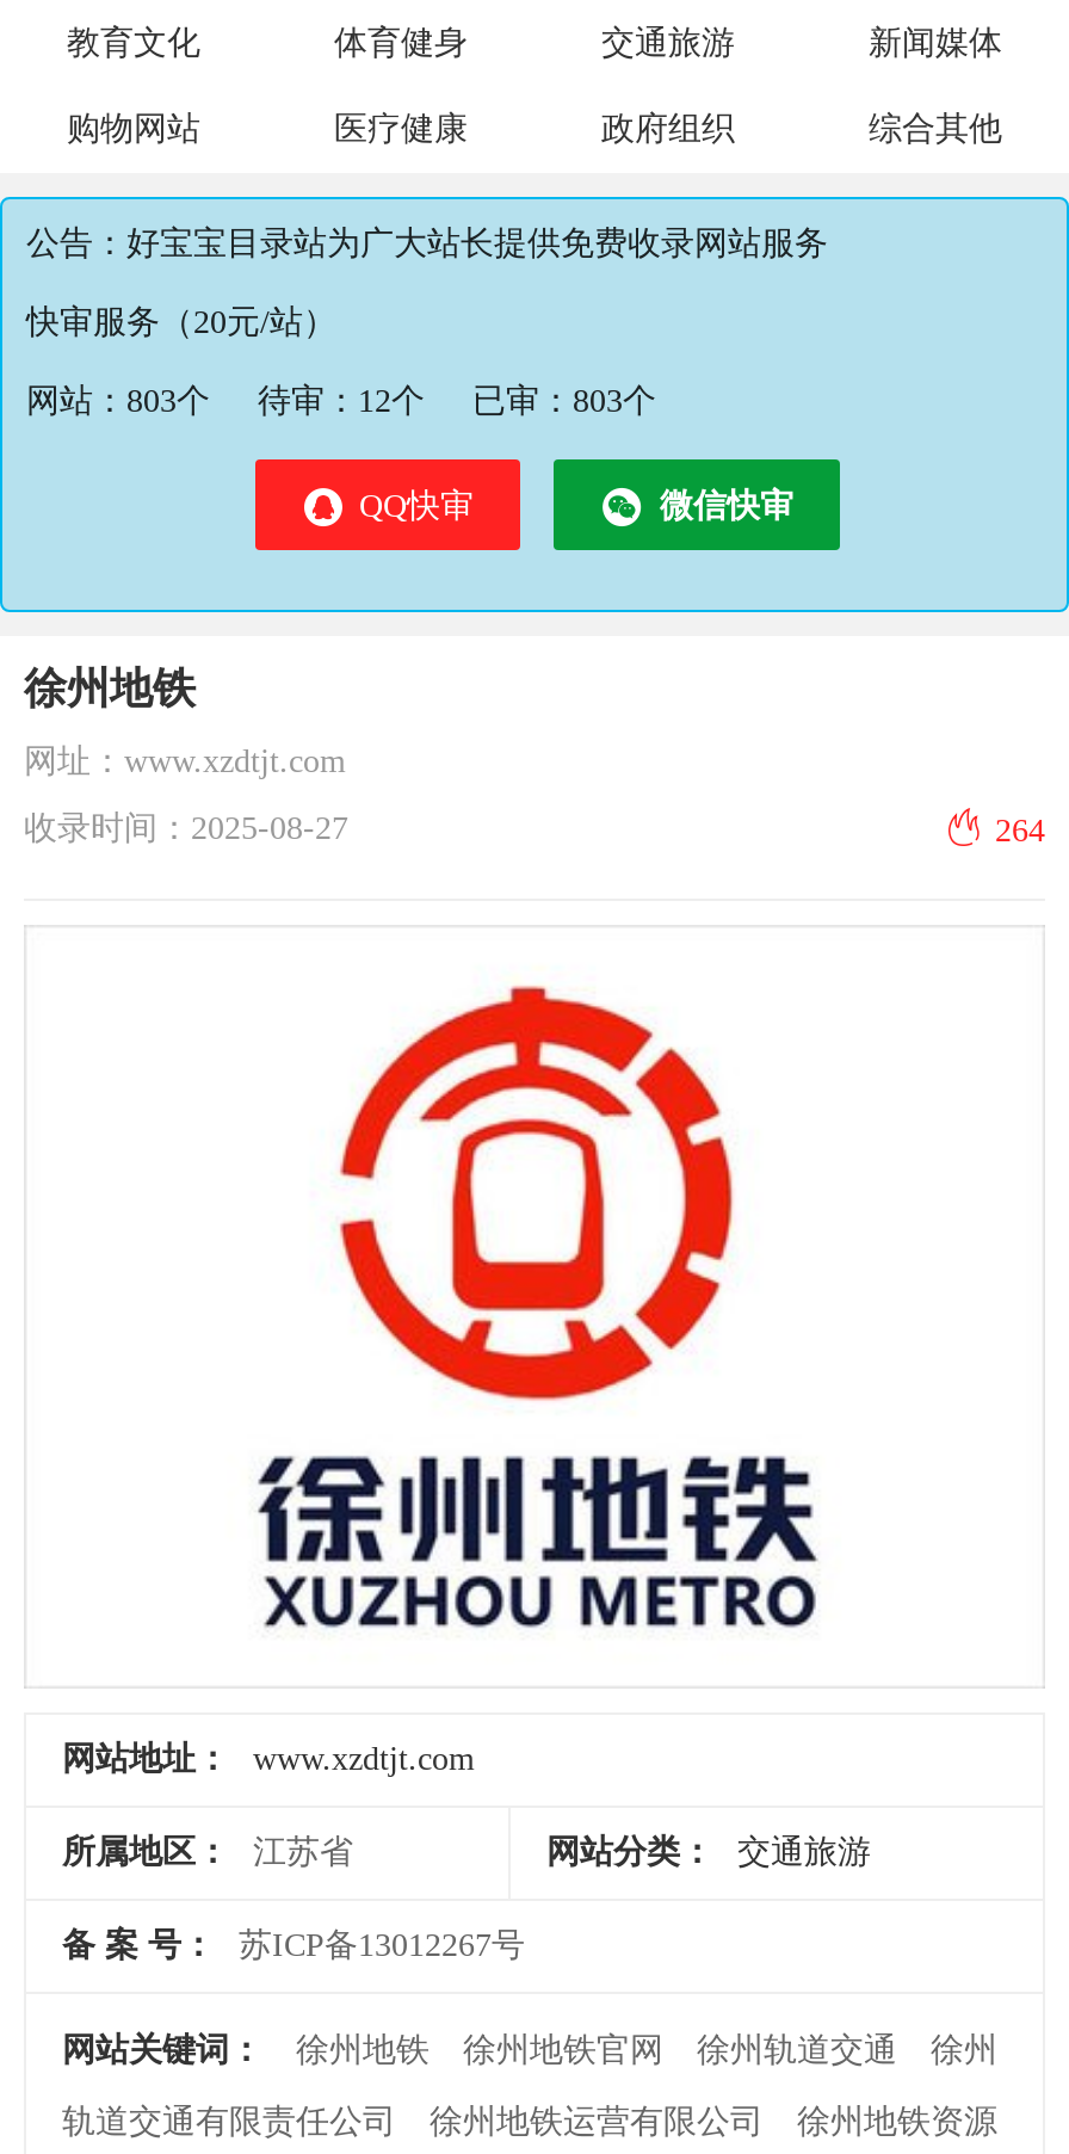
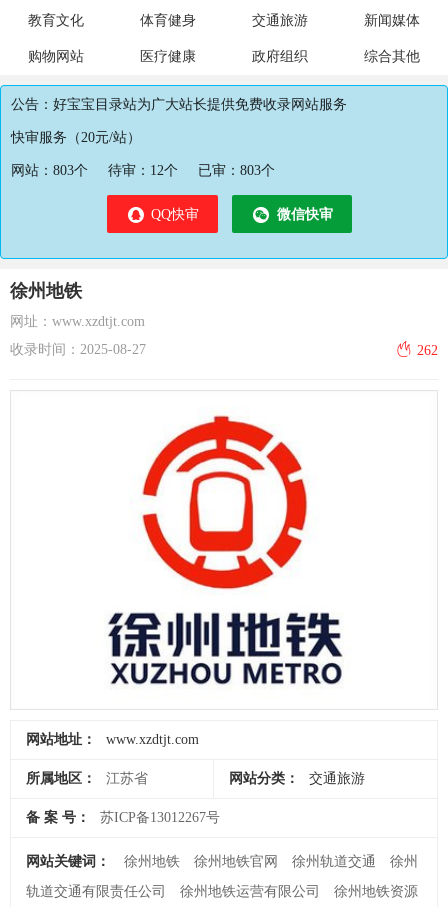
[995,812,1045,848] 264 -> [417,343,438,358] 262

